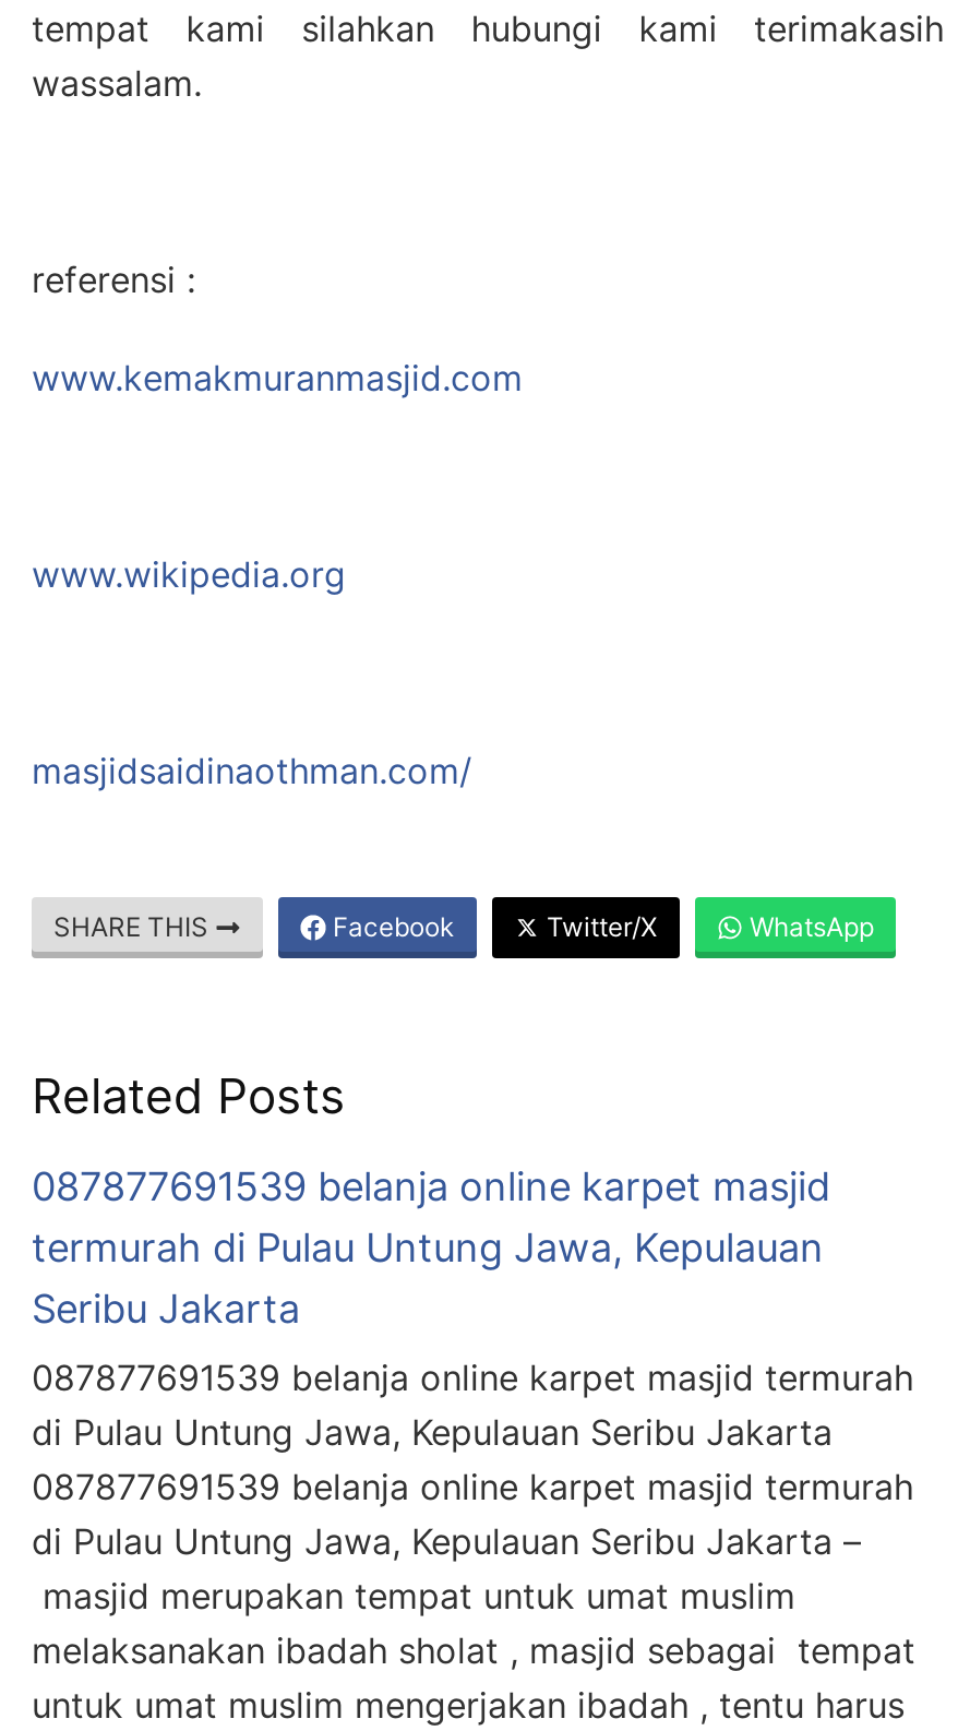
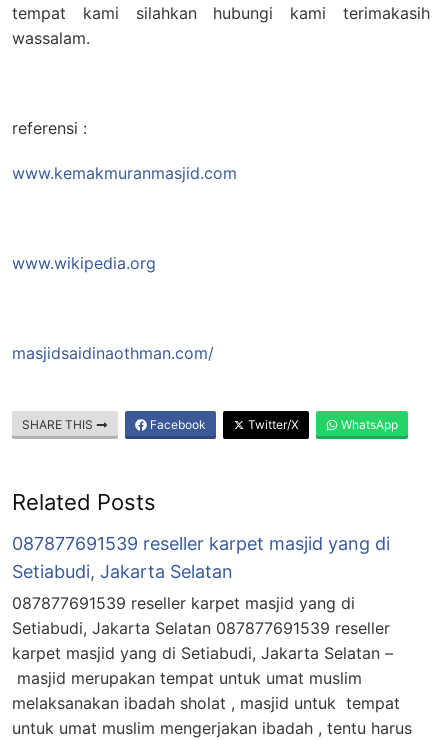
[32,1163,830,1331] 087877691539 belanja online karpet masjid | termurah di Pulau Untung Jawa, Kepulauan | Seribu Jakarta -> [12,533,390,582] 087877691539 reseller karpet masjid yang di | Setiabudi, Jakarta Selatan
[32,1355,913,1563] 087877691539 belanja online karpet masjid termurah | di Pulau Untung Jawa, Kepulauan Seribu Jakarta | 087877691539 belanja online karpet masjid termurah | di Pulau Untung Jawa, Kepulauan Seribu Jakarta – -> [12,593,393,663] 087877691539 reseller karpet masjid yang di | Setiabudi, Jakarta Selatan 087877691539 reseller | karpet masjid yang di Setiabudi, Jakarta Selatan –
[32,1628,915,1672] melaksanakan ibadah sholat , masjid sebagai tempat -> [12,693,400,713] melaksanakan ibadah sholat , masjid untuk tempat

